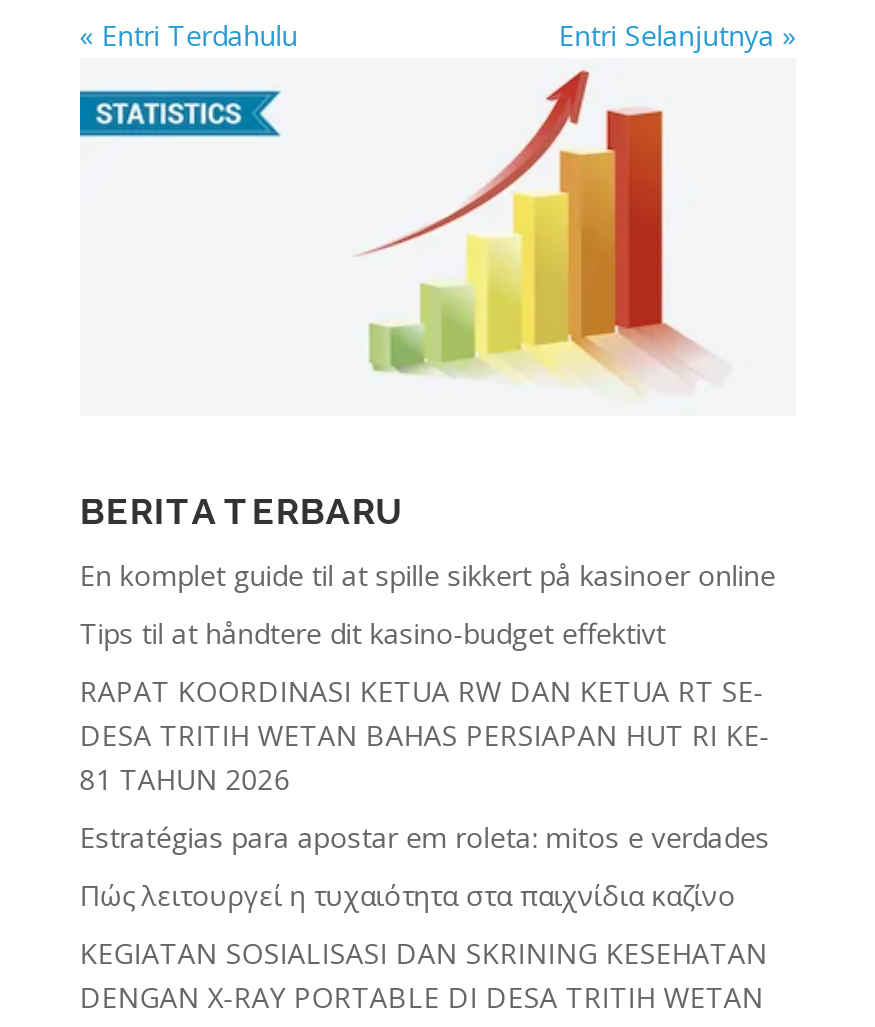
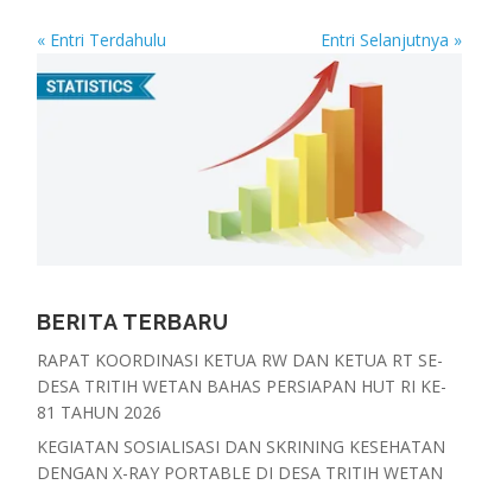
[80,556,776,652] En komplet guide til at spille sikkert på kasinoer online | Tips til at håndtere dit kasino-budget effektivt -> none
[80,818,770,914] Estratégias para apostar em roleta: mitos e verdades | Πώς λειτουργεί η τυχαιότητα στα παιχνίδια καζίνο -> none

